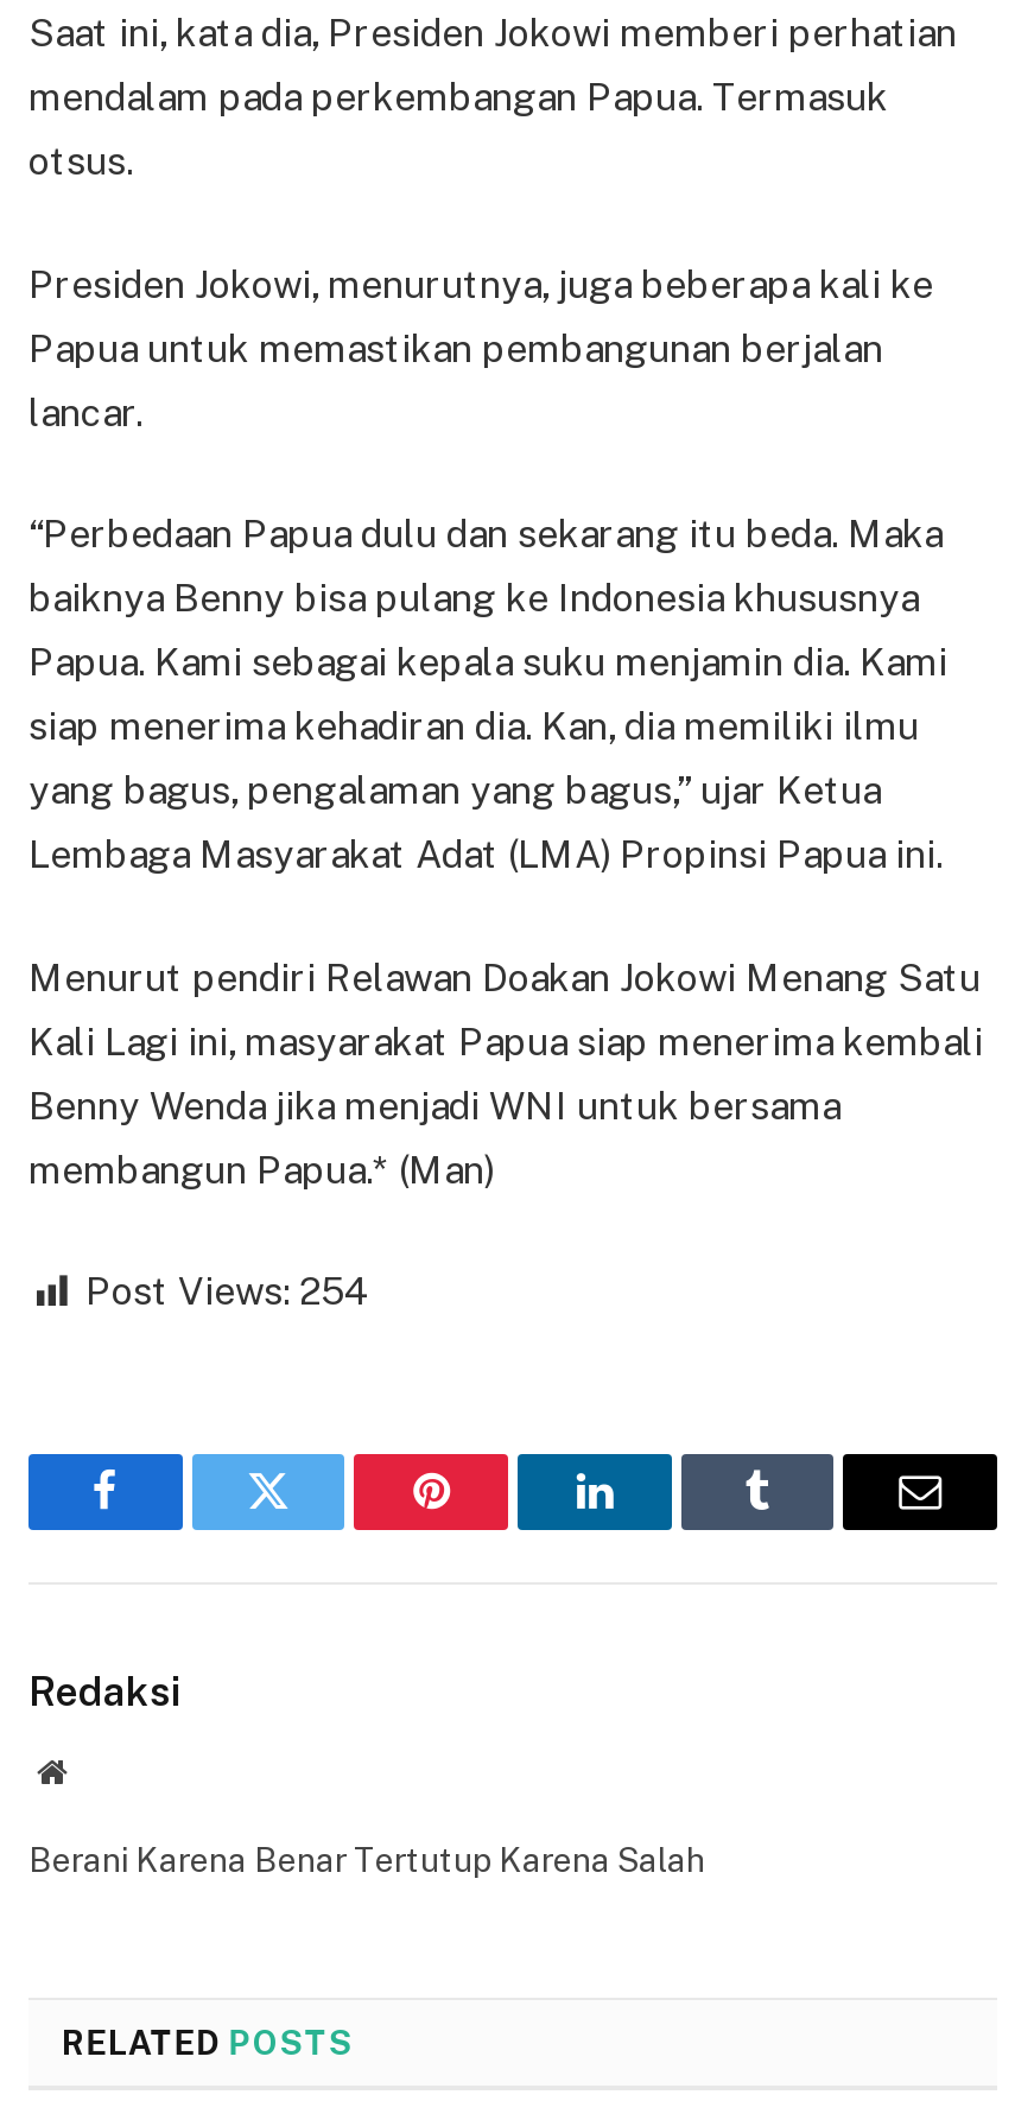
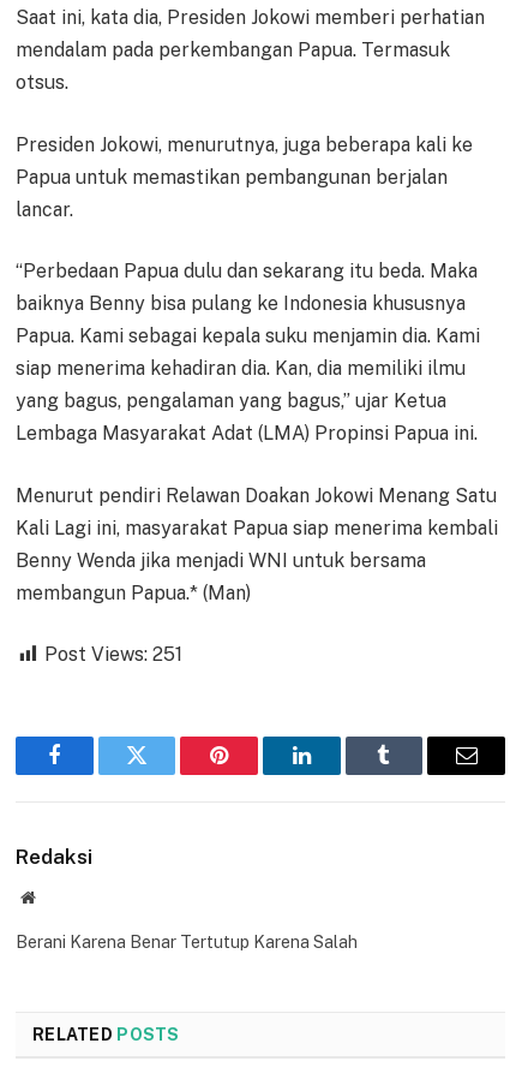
[85,1269,370,1314] Post Views: 254 -> [44,643,182,666] Post Views: 251

